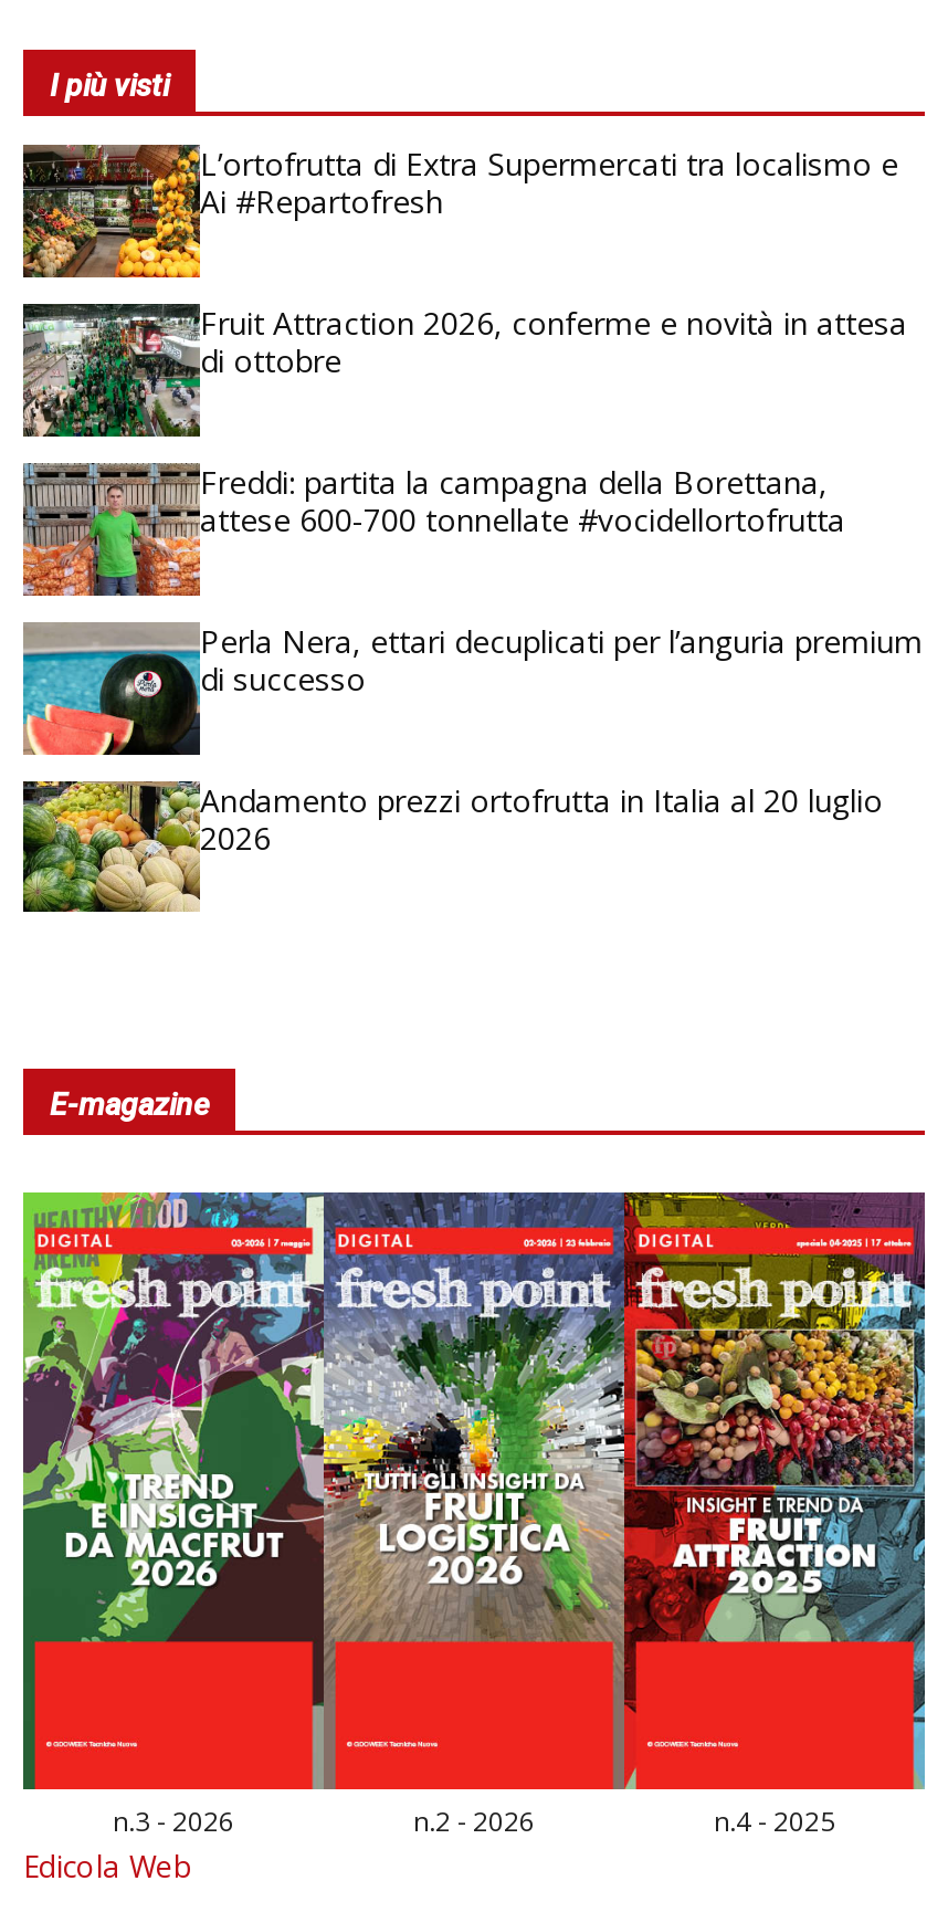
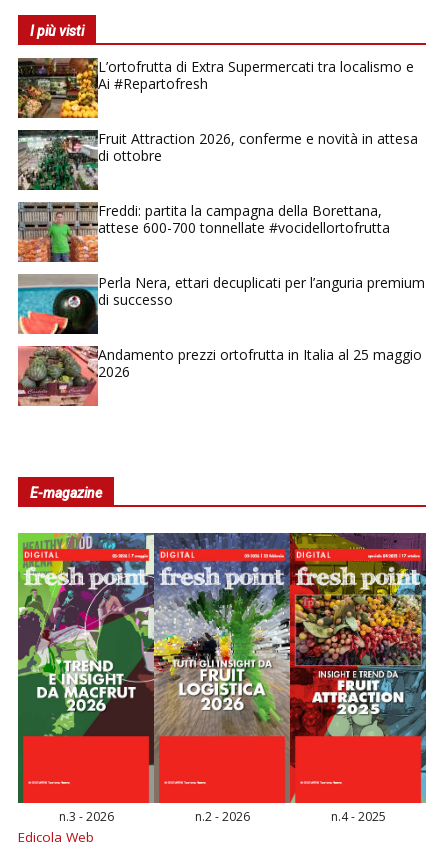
[21,778,883,914] [image] | Andamento prezzi ortofrutta in Italia al 20 luglio -> [17,345,422,407] [image] | Andamento prezzi ortofrutta in Italia al 25 maggio

